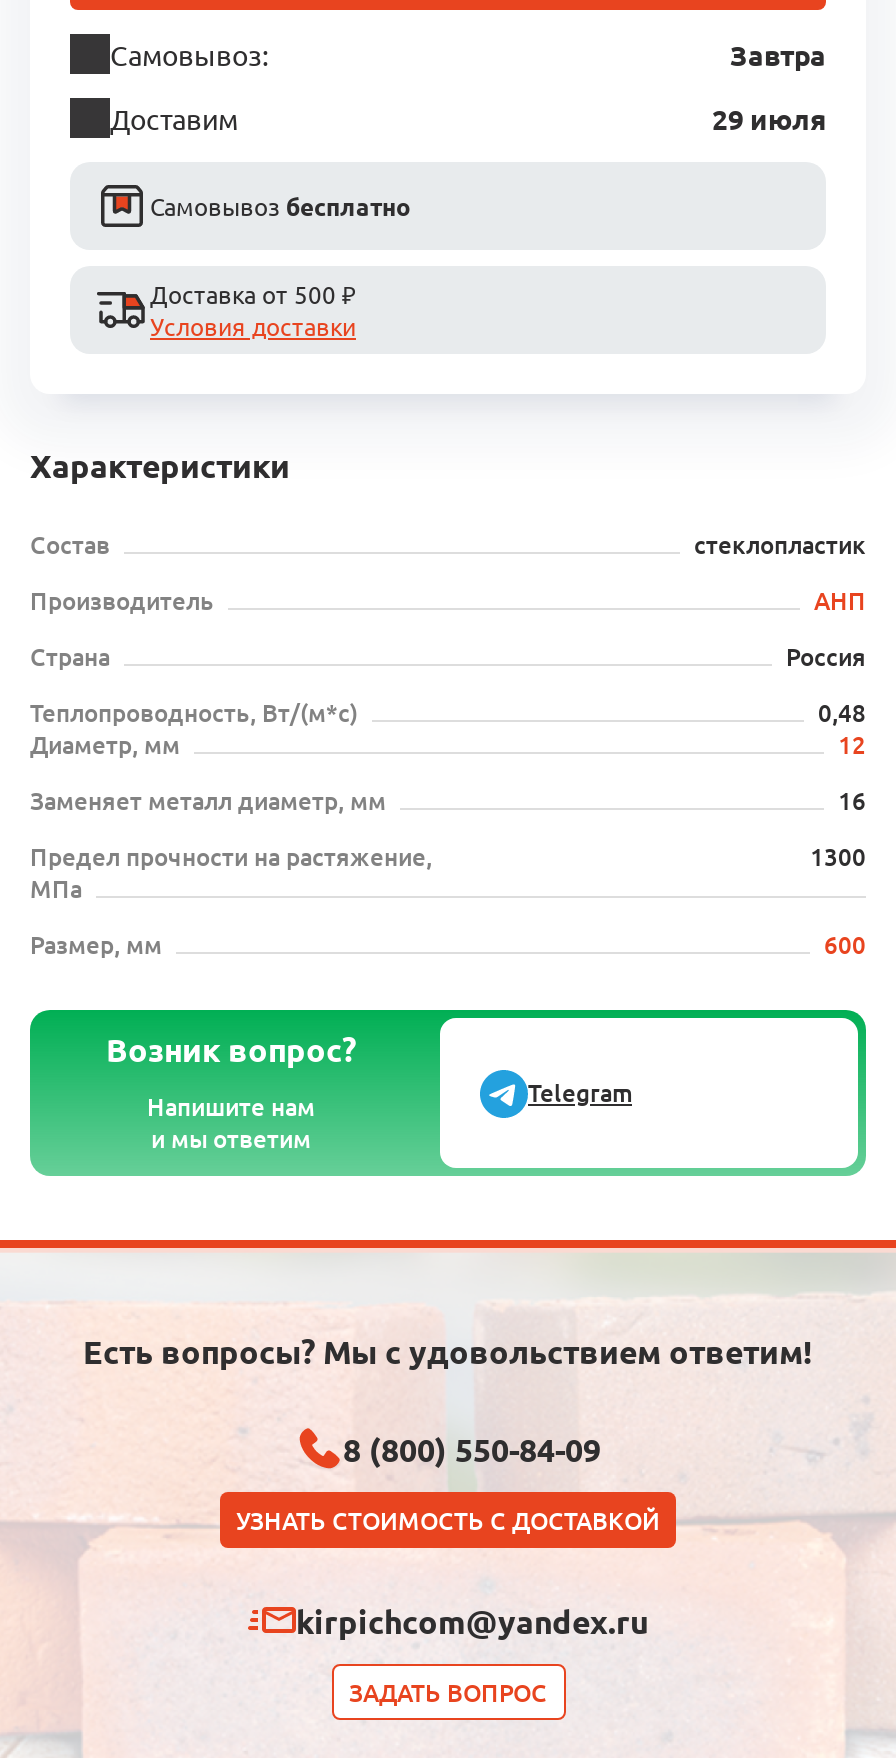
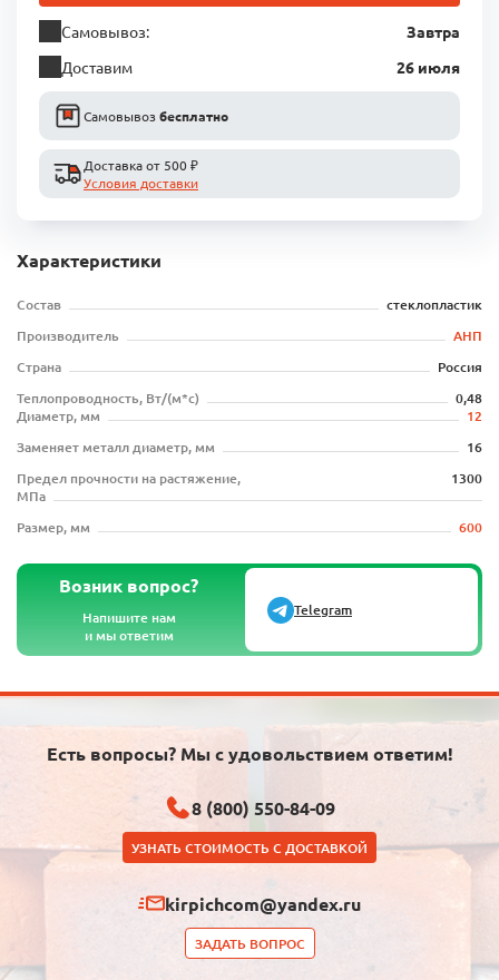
[712,100,826,136] 29 июля -> [397,57,460,77] 26 июля

